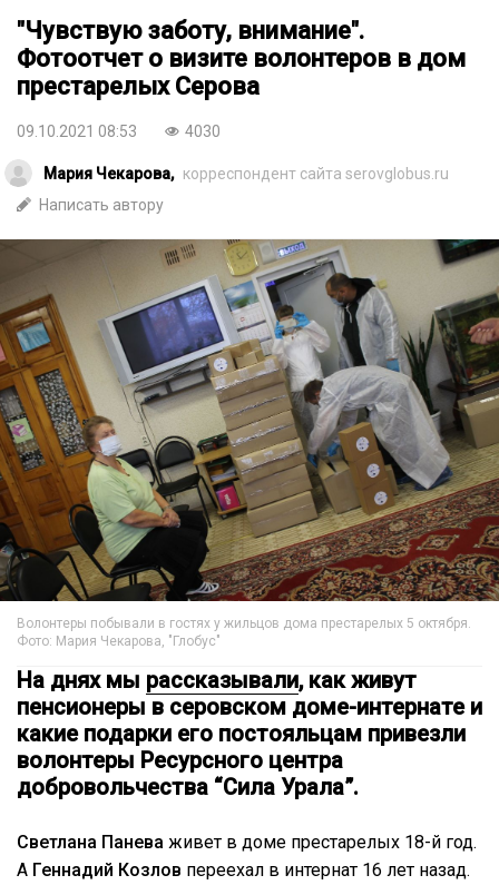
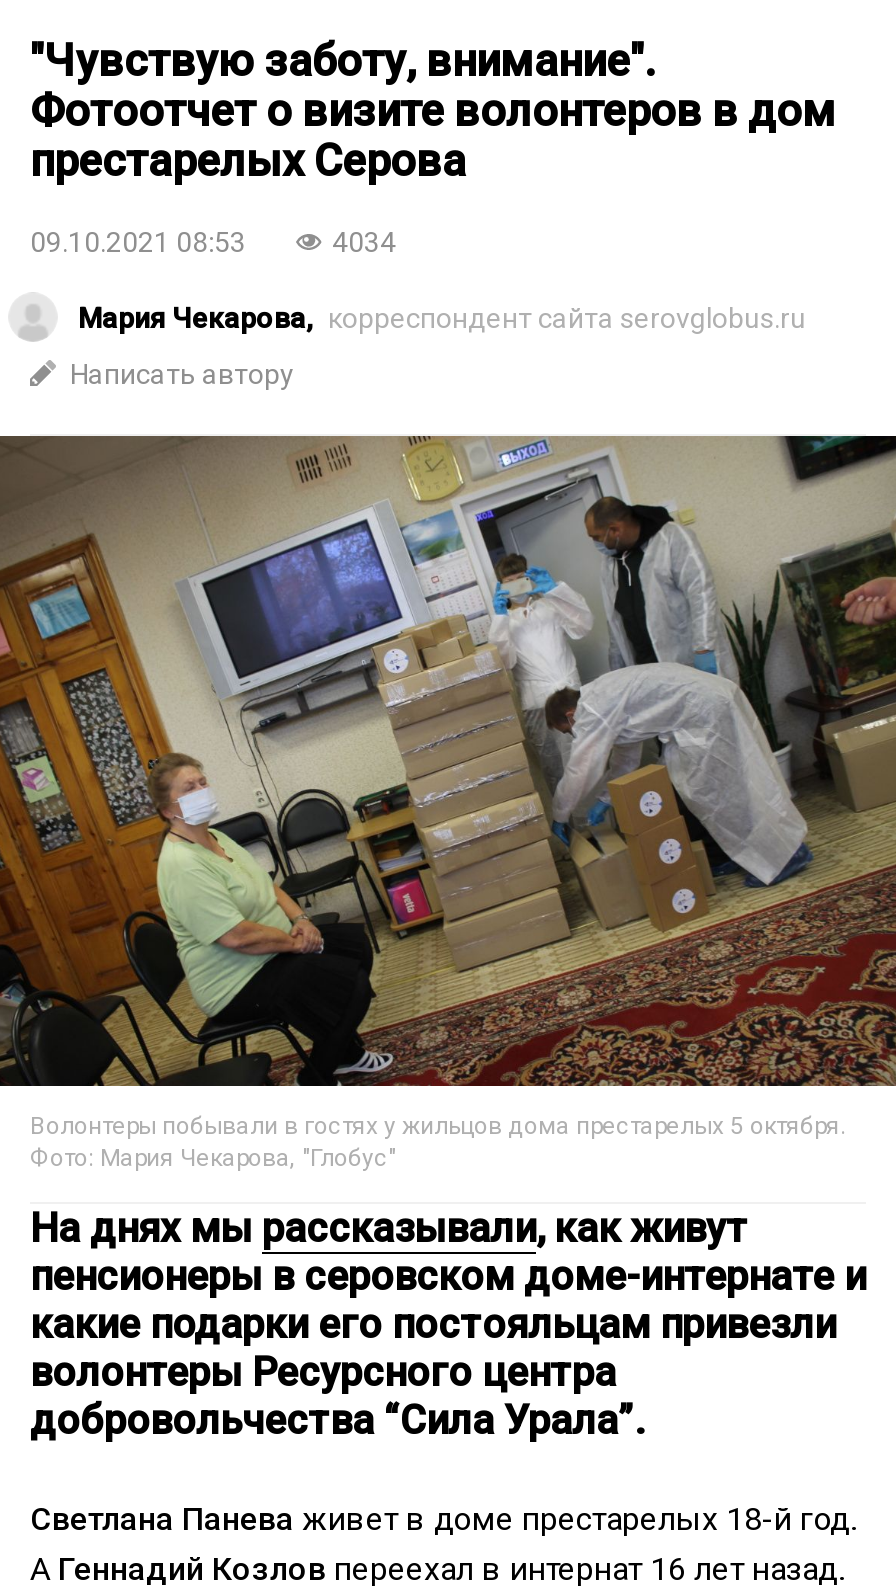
[185,123,221,140] 4030 -> [332,226,396,258] 4034

